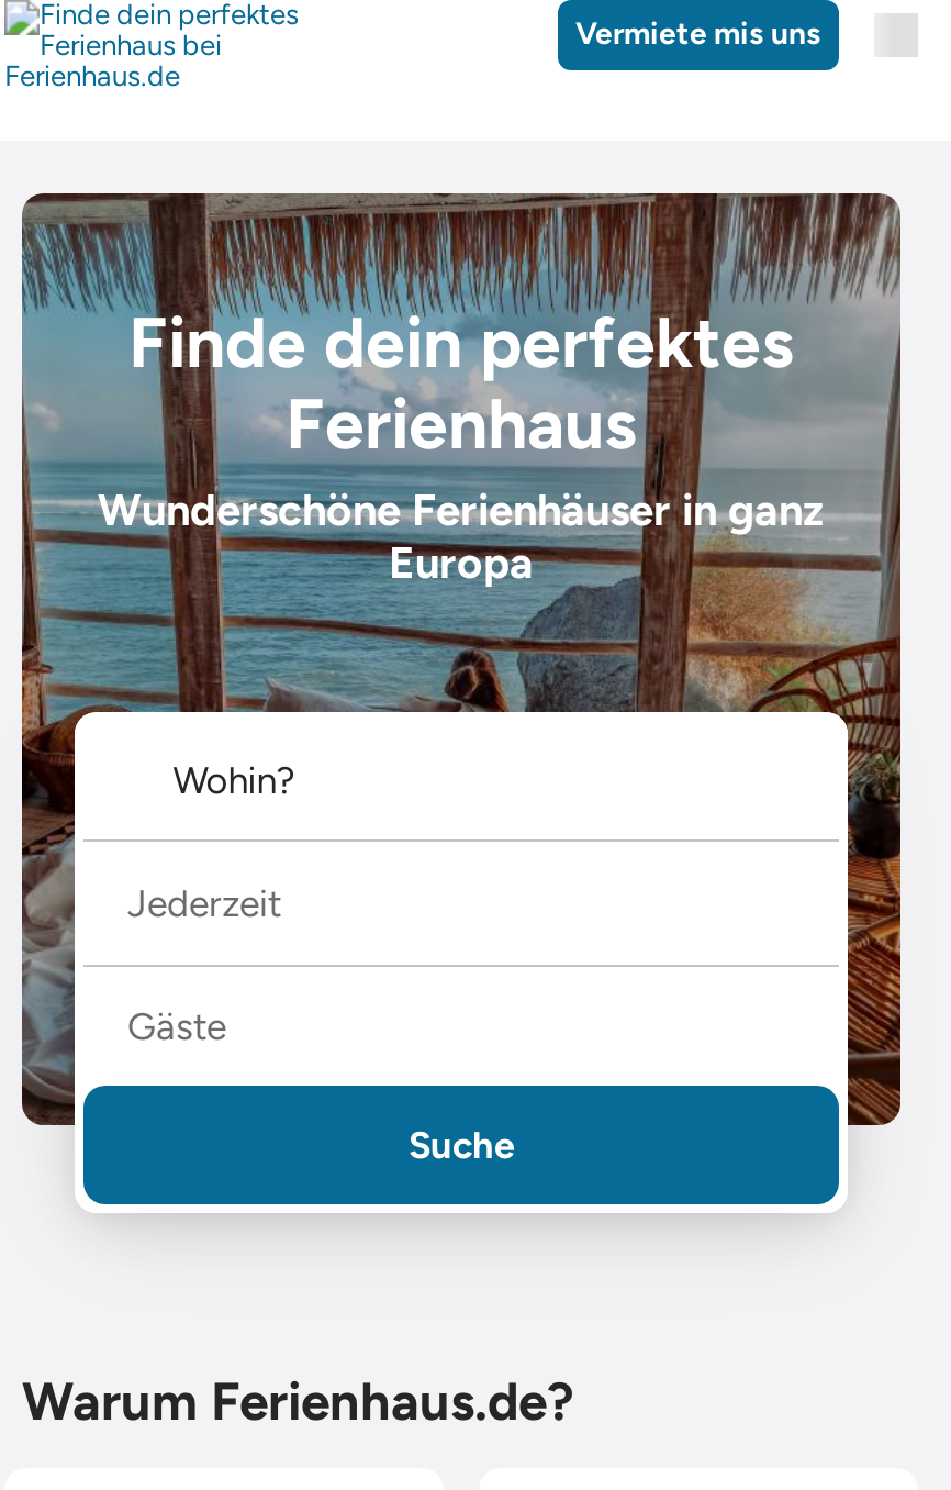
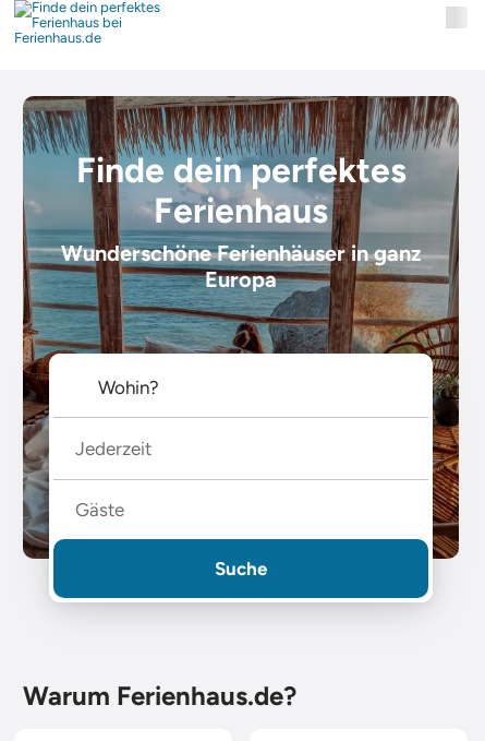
[575,15,821,53] Vermiete mis uns -> none

